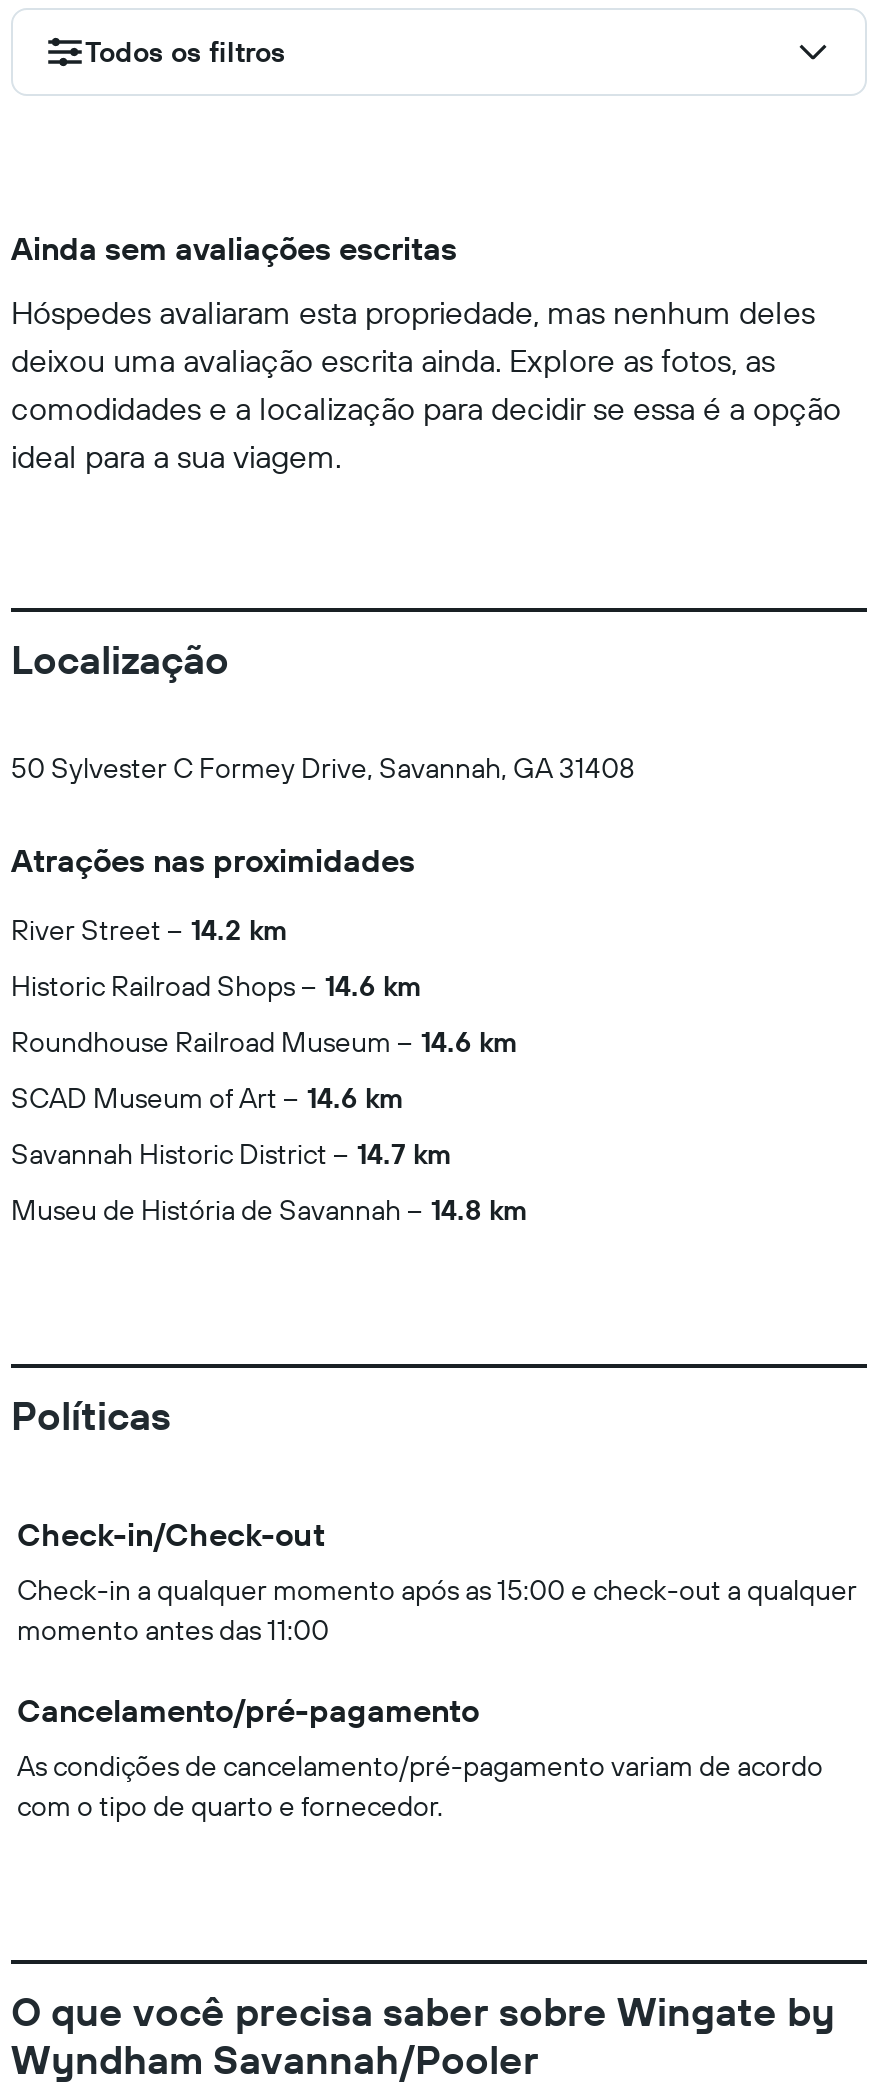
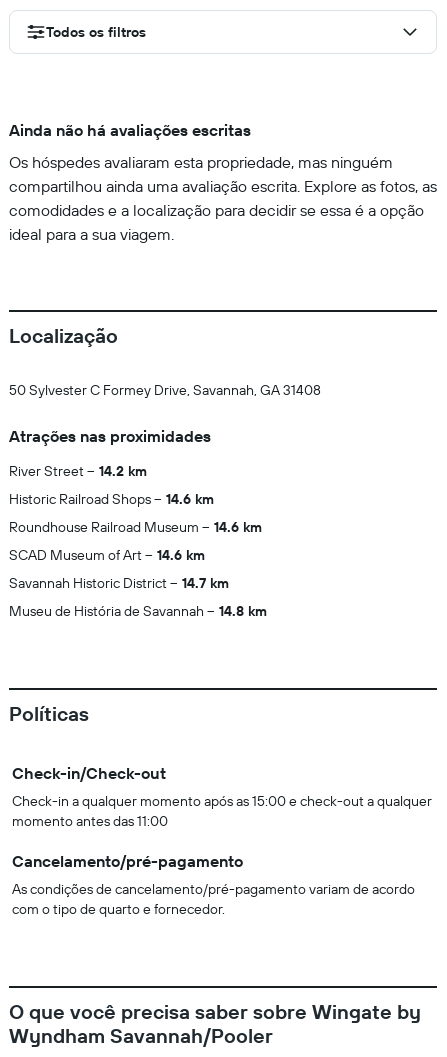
[11,228,457,268] Ainda sem avaliações escritas -> [9,120,251,140] Ainda não há avaliações escritas
[11,292,815,380] Hóspedes avaliaram esta propriedade, mas nenhum deles | deixou uma avaliação escrita ainda. Explore as fotos, as -> [9,152,437,196] Os hóspedes avaliaram esta propriedade, mas ninguém | compartilhou ainda uma avaliação escrita. Explore as fotos, as

